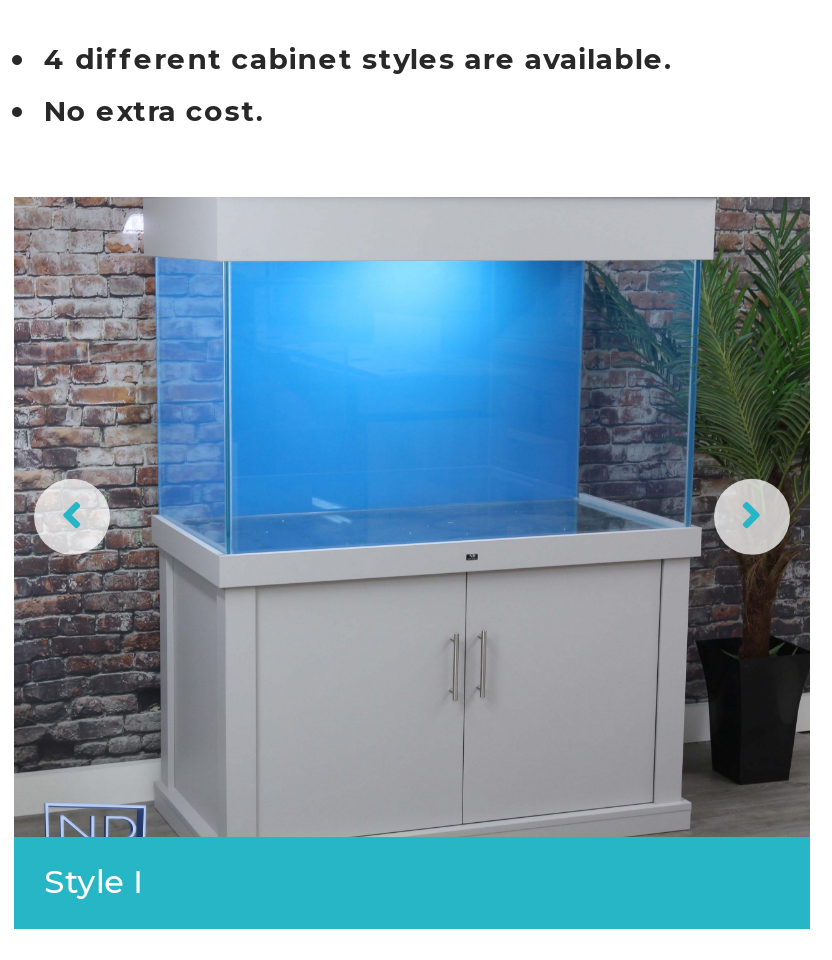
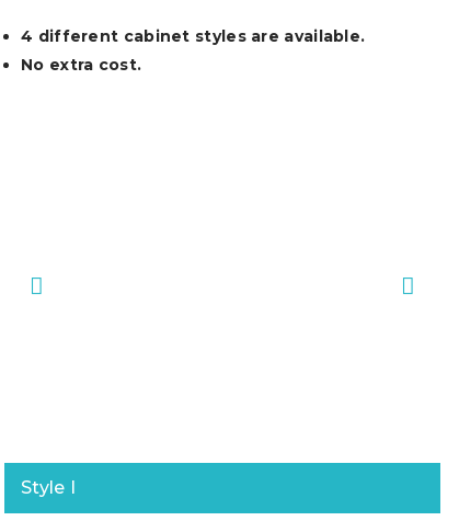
[12,195,812,839] [image] -> none

